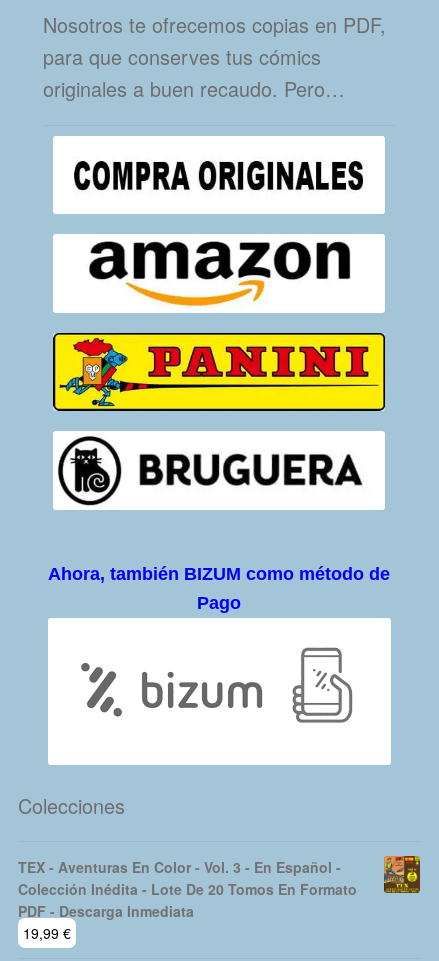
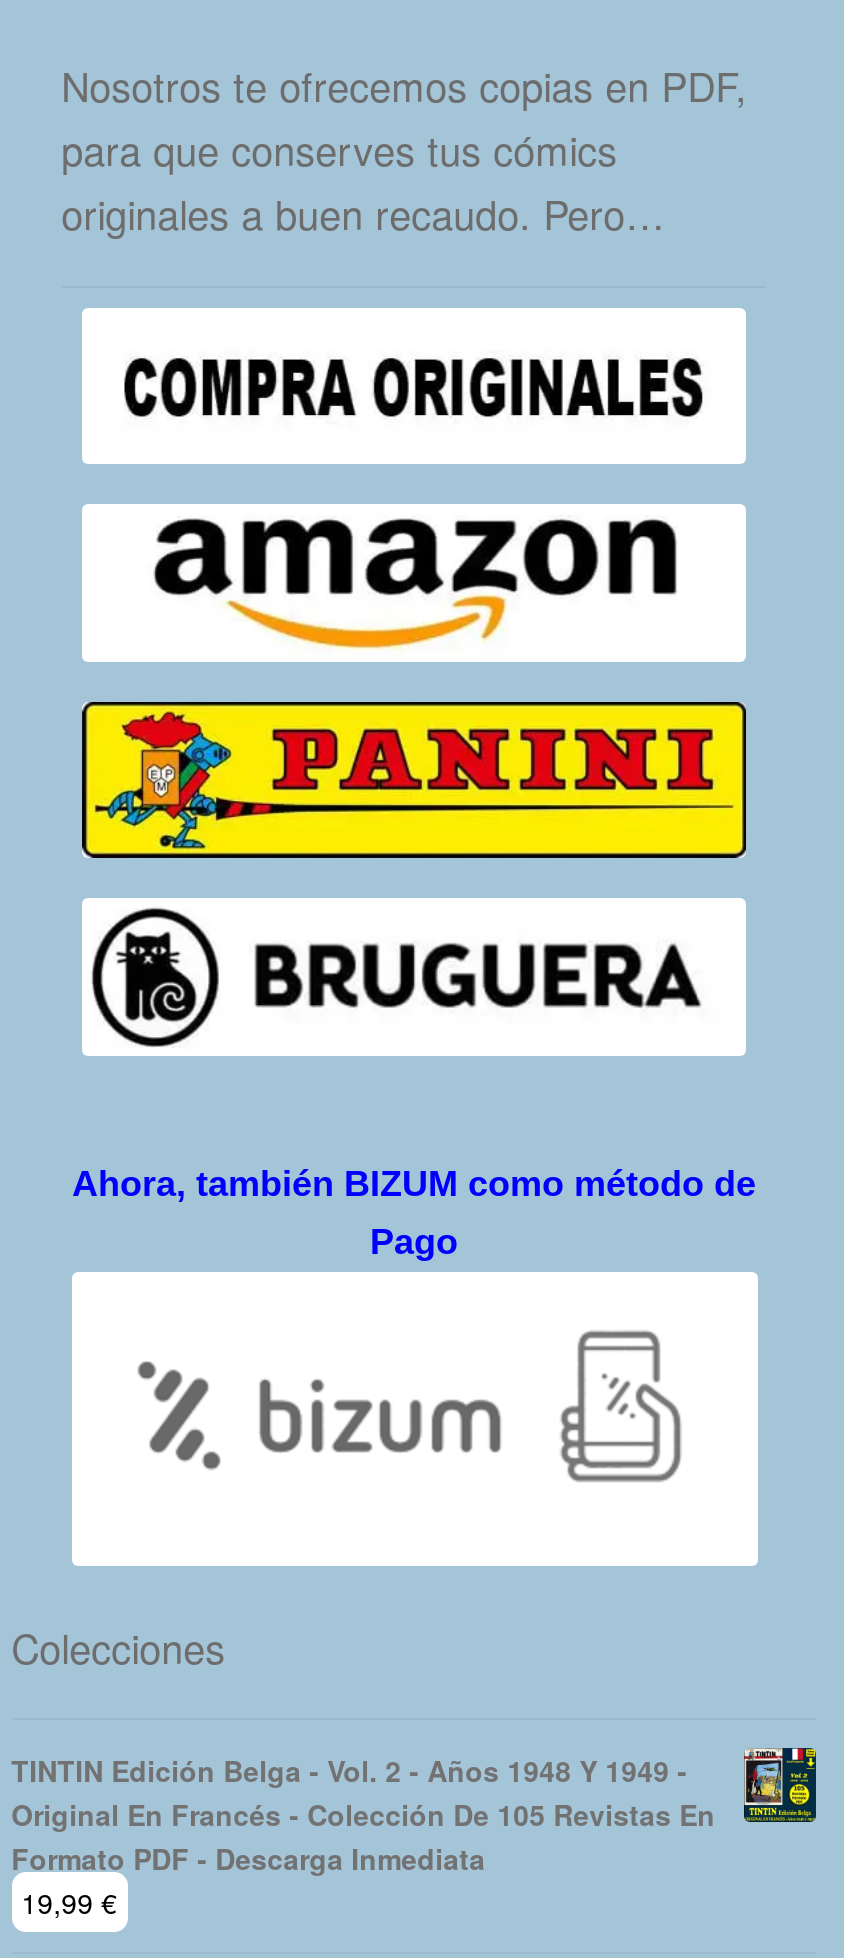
[18,855,420,921] [image] | TEX - Aventuras En Color - Vol. 3 - En Español - | Colección Inédita - Lote De 20 Tomos En Formato | PDF - Descarga Inmediata -> [11,1746,816,1879] [image] | TINTIN Edición Belga - Vol. 2 - Años 1948 Y 1949 - | Original En Francés - Colección De 105 Revistas En | Formato PDF - Descarga Inmediata

